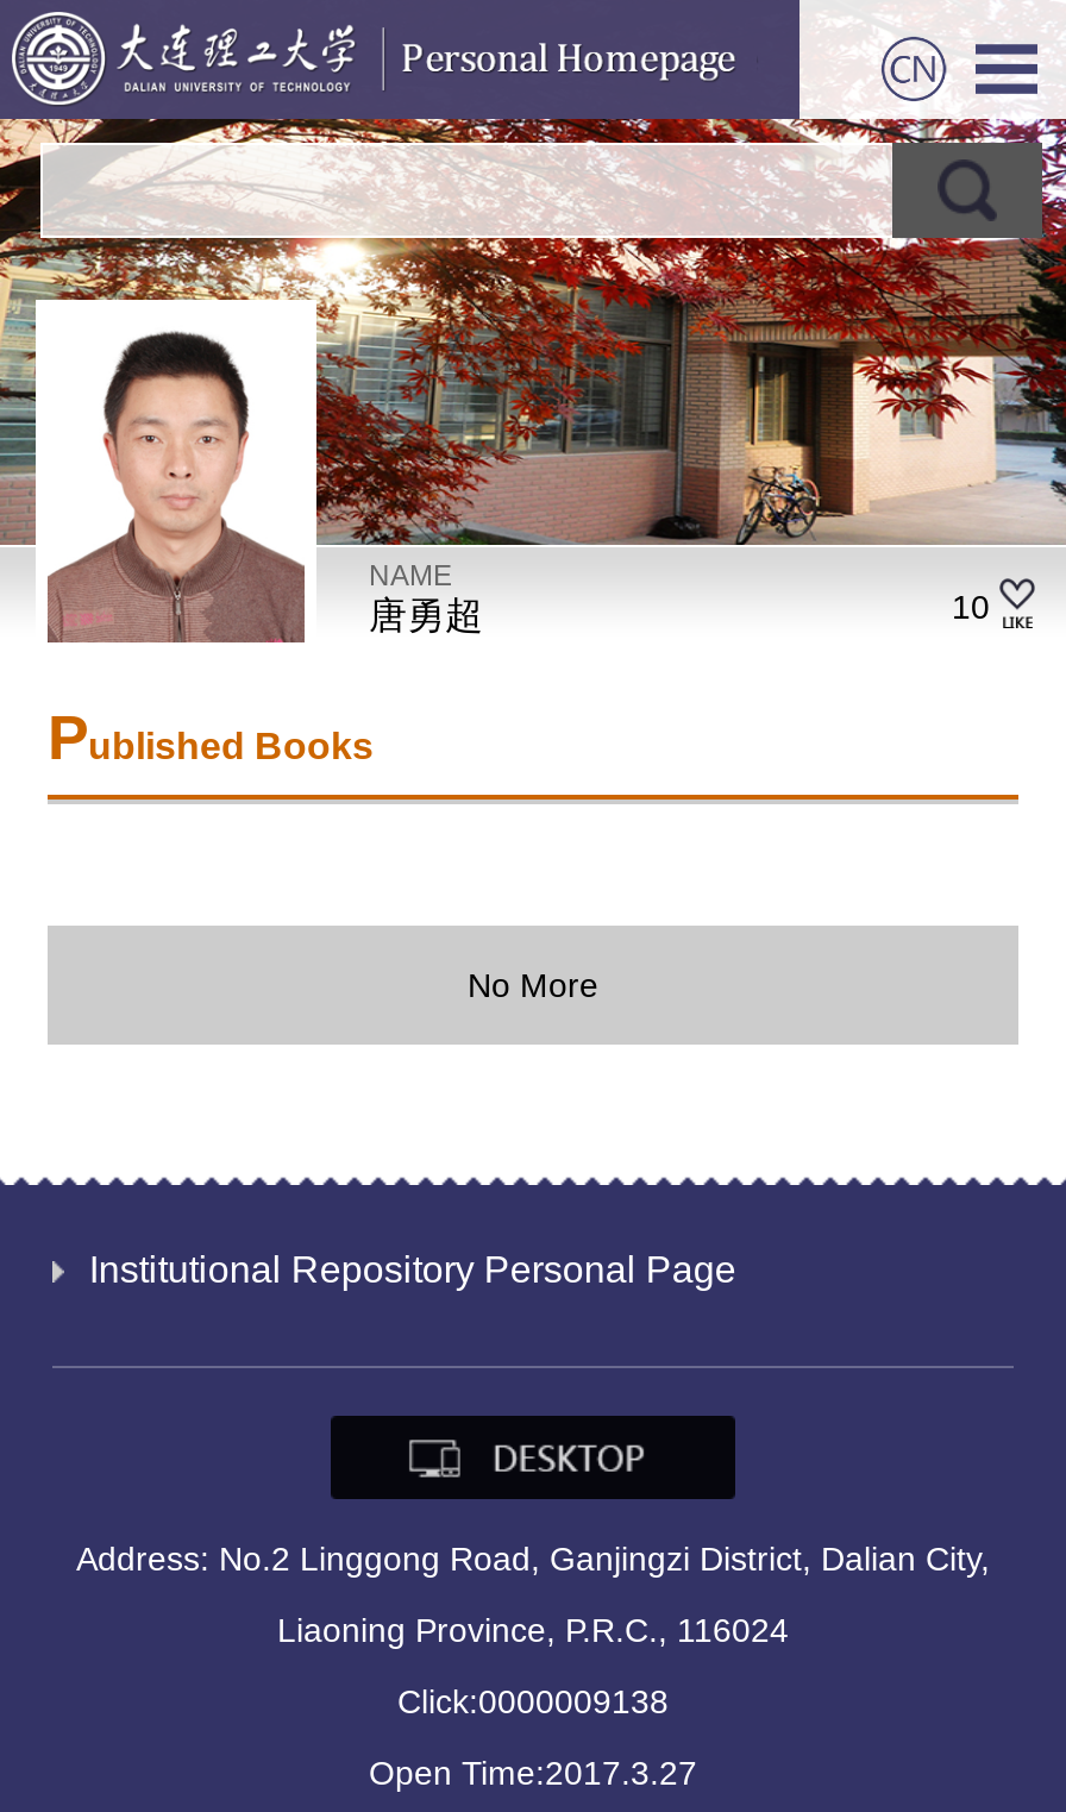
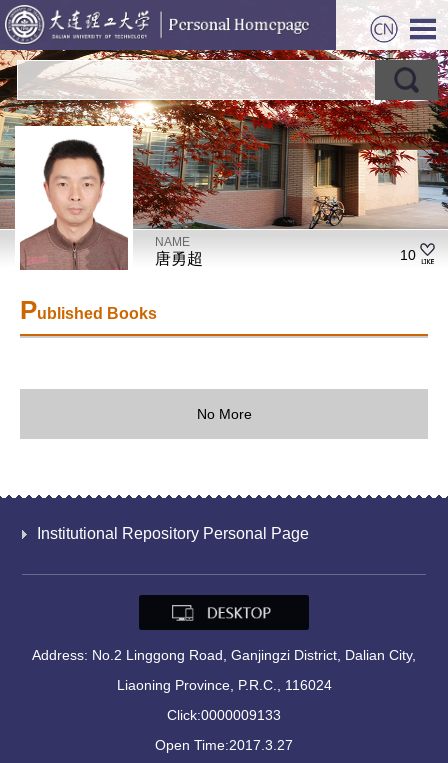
[397,1683,669,1721] Click:0000009138 -> [167,707,281,723] Click:0000009133

